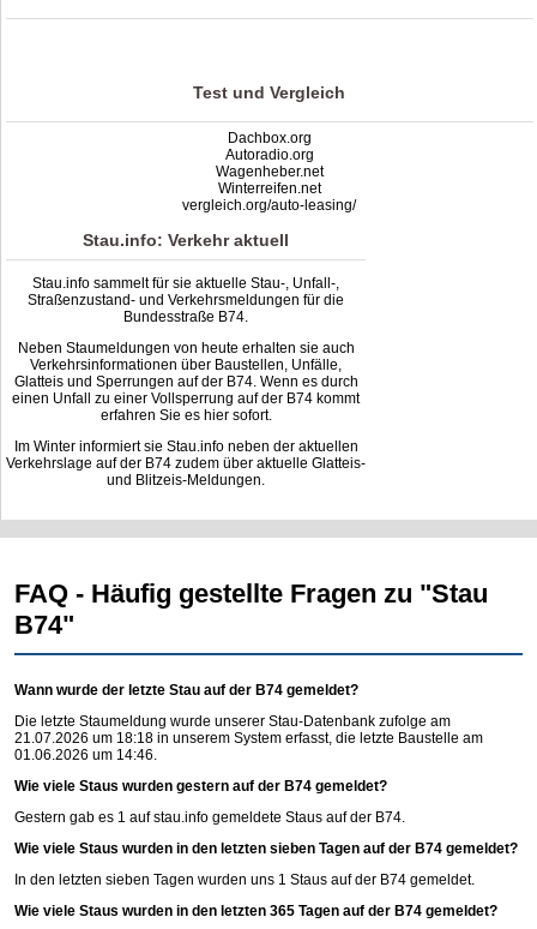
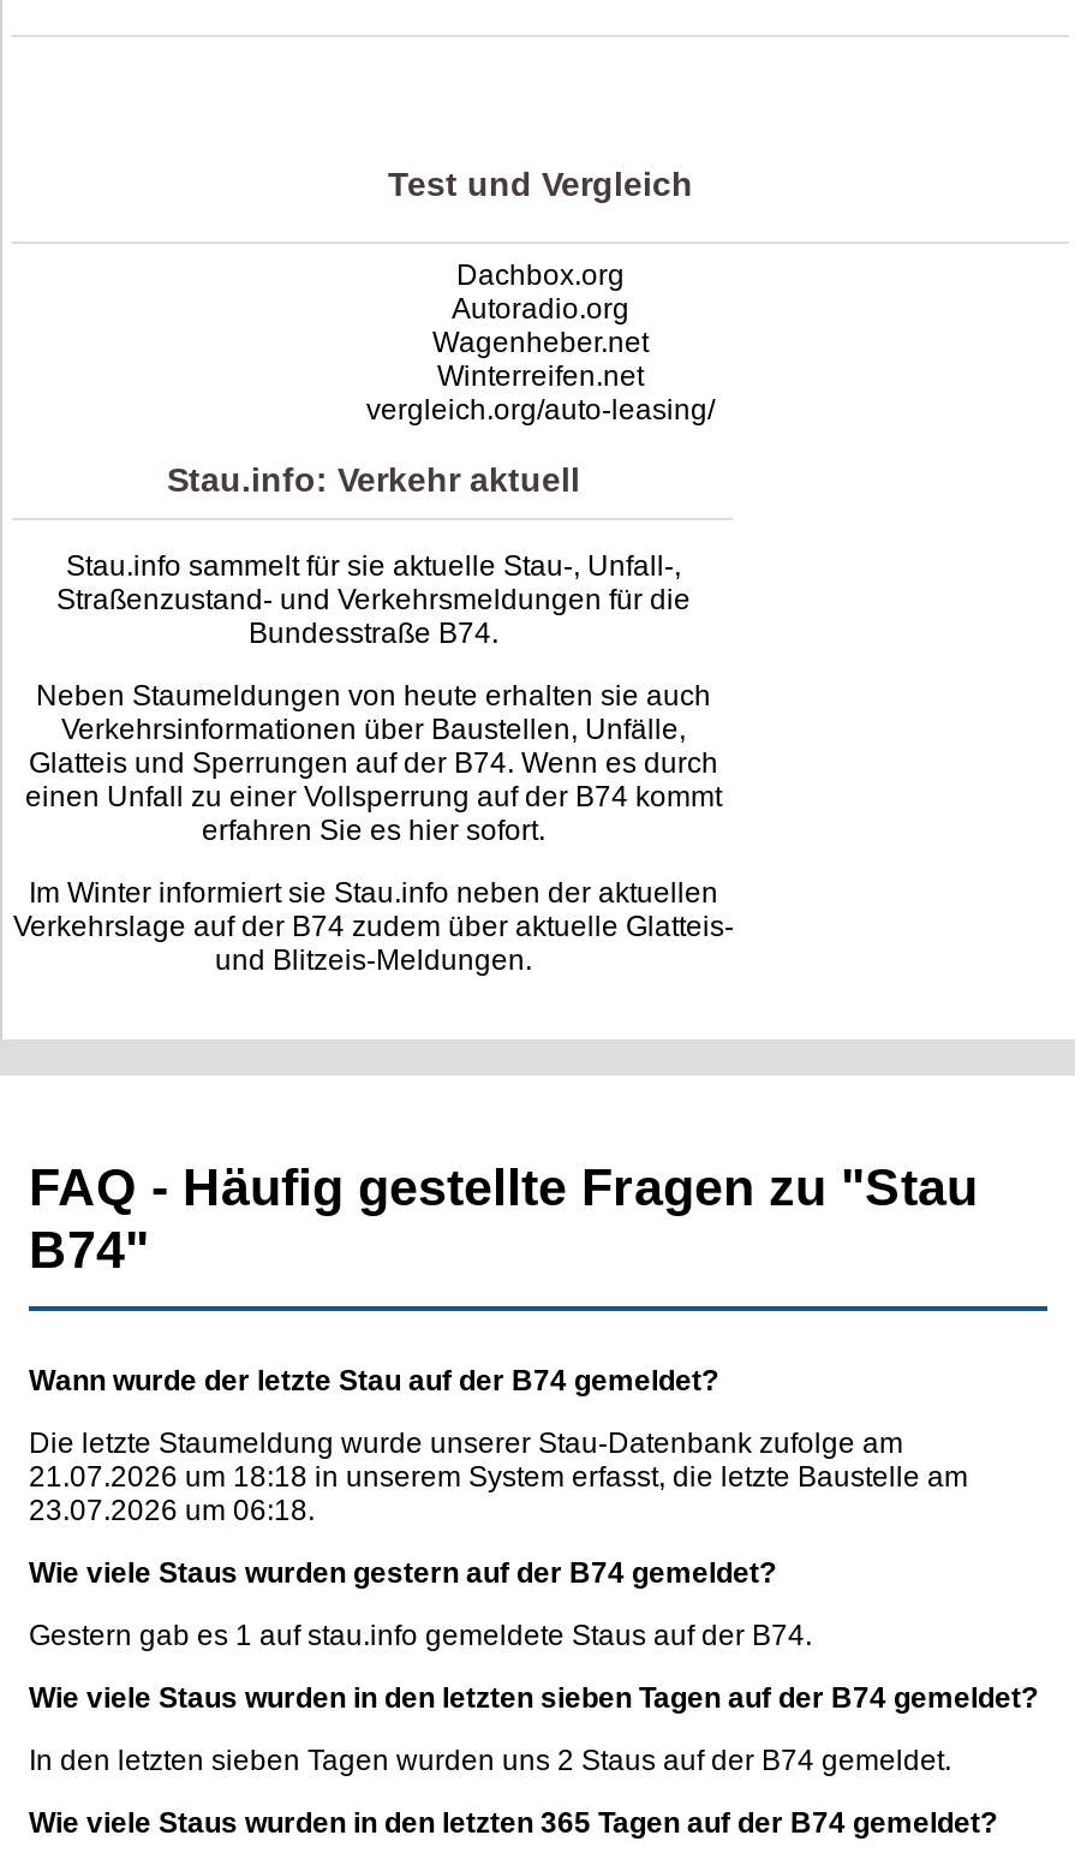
[14,747,157,763] 01.06.2026 um 14:46. -> [29,1494,315,1527] 23.07.2026 um 06:18.
[14,871,475,888] In den letzten sieben Tagen wurden uns 1 Staus auf der B74 gemeldet. -> [29,1744,951,1777] In den letzten sieben Tagen wurden uns 2 Staus auf der B74 gemeldet.

